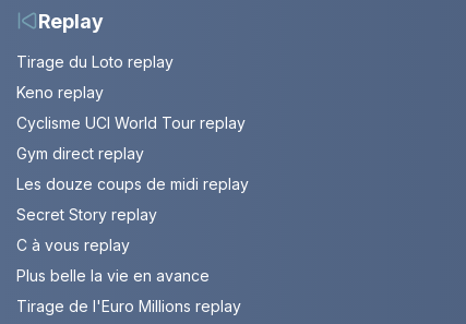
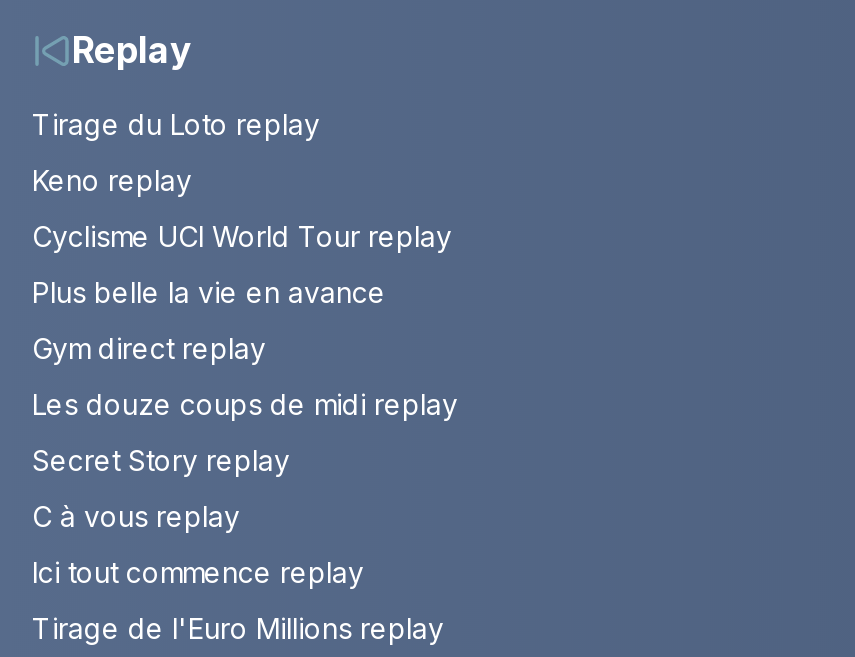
none -> [32,555,364,589] Ici tout commence replay
moved [16,266,210,284] -> [32,275,386,309]: Plus belle la vie en avance

